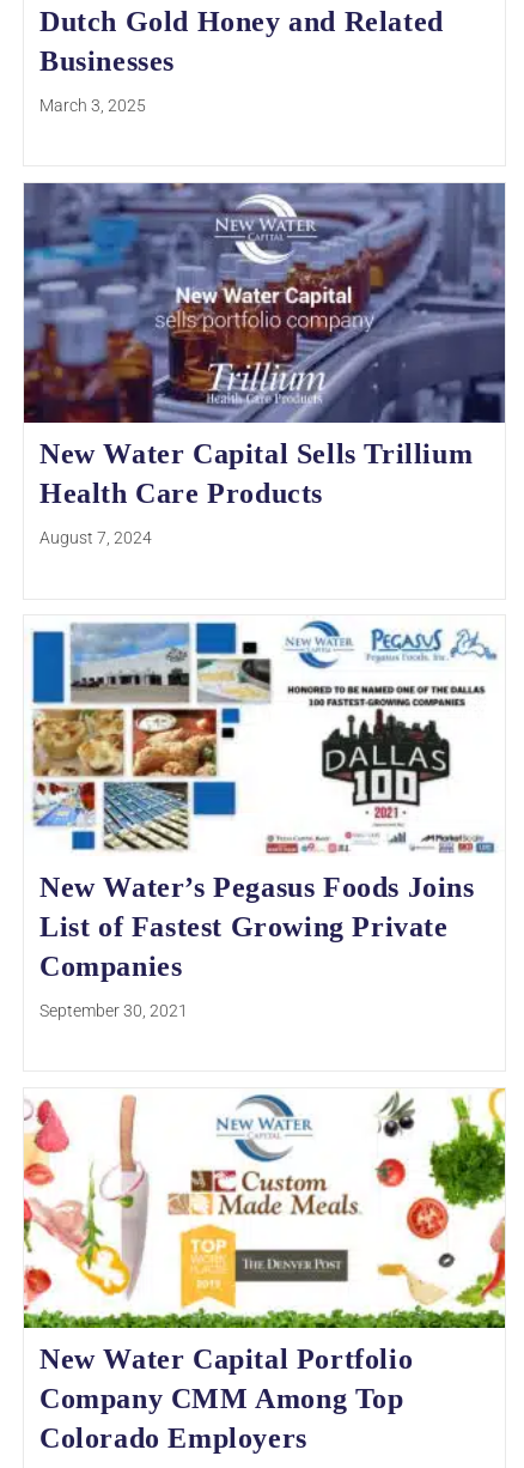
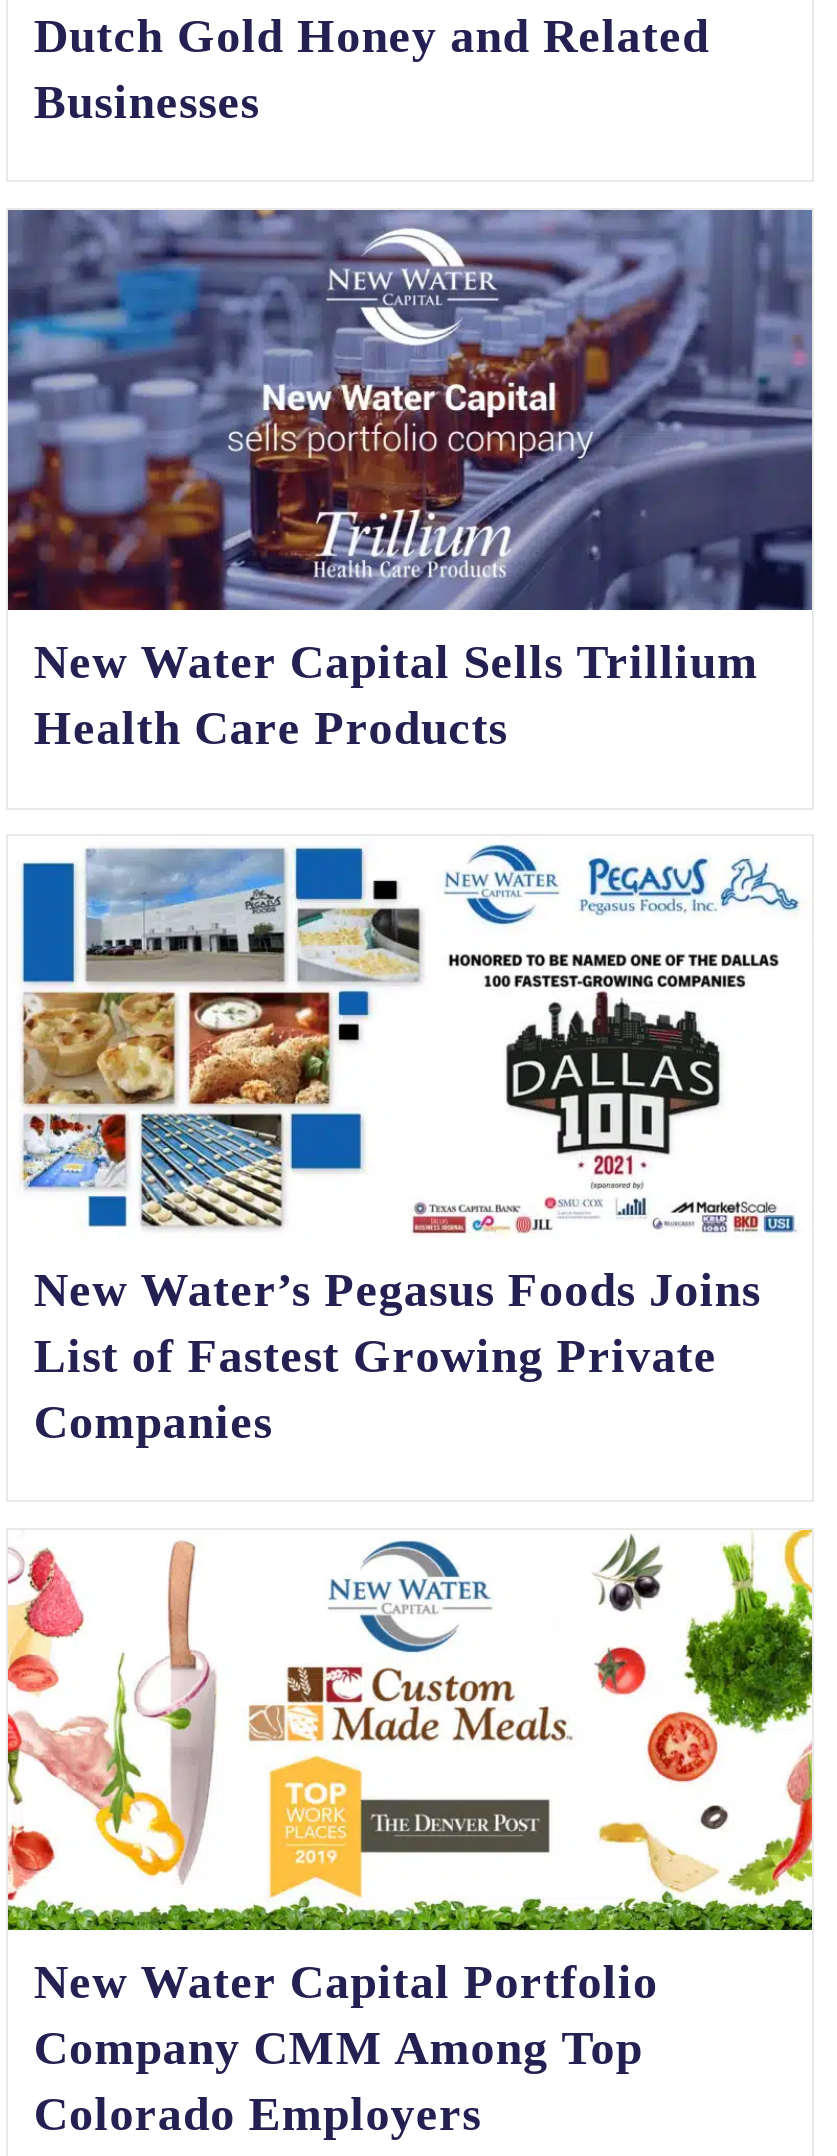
[39,95,146,114] March 3, 2025 -> none
[39,528,152,547] August 7, 2024 -> none
[39,1001,188,1020] September 30, 2021 -> none

